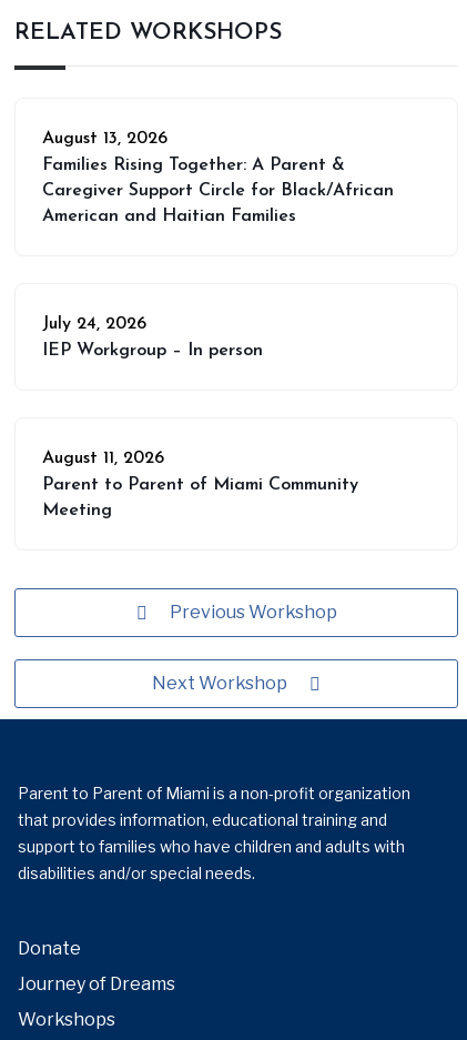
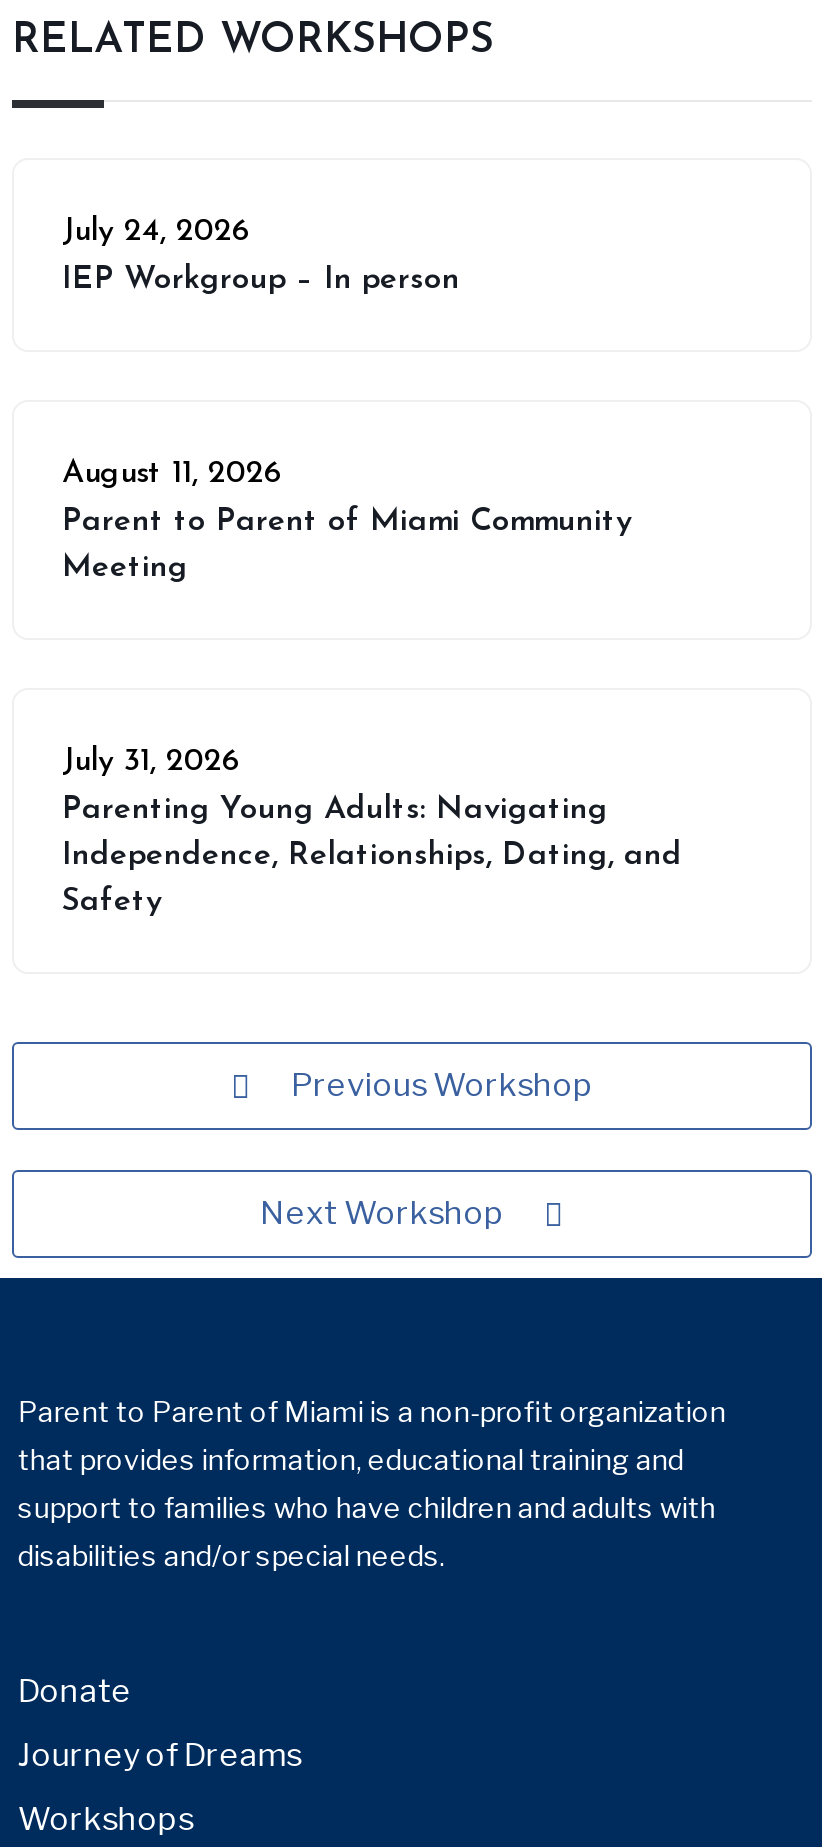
[42,130,394,225] August 13, 2026 | Families Rising Together: A Parent & | Caregiver Support Circle for Black/African | American and Haitian Families -> none
moved [42,315,358,519] -> [62,216,632,584]: July 24, 2026 | IEP Workgroup – In person | August 11, 2026 | Parent to Parent of Miami Community | Meeting
none -> [62,746,682,918] July 31, 2026 | Parenting Young Adults: Navigating | Independence, Relationships, Dating, and | Safety

